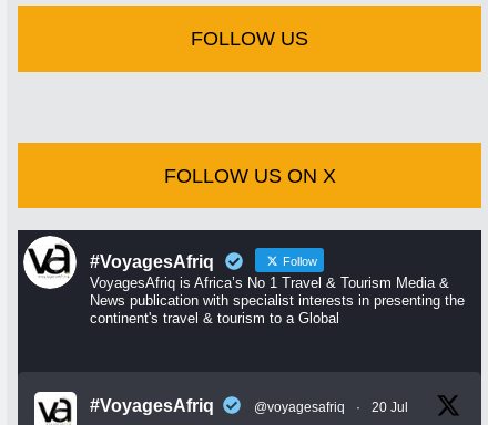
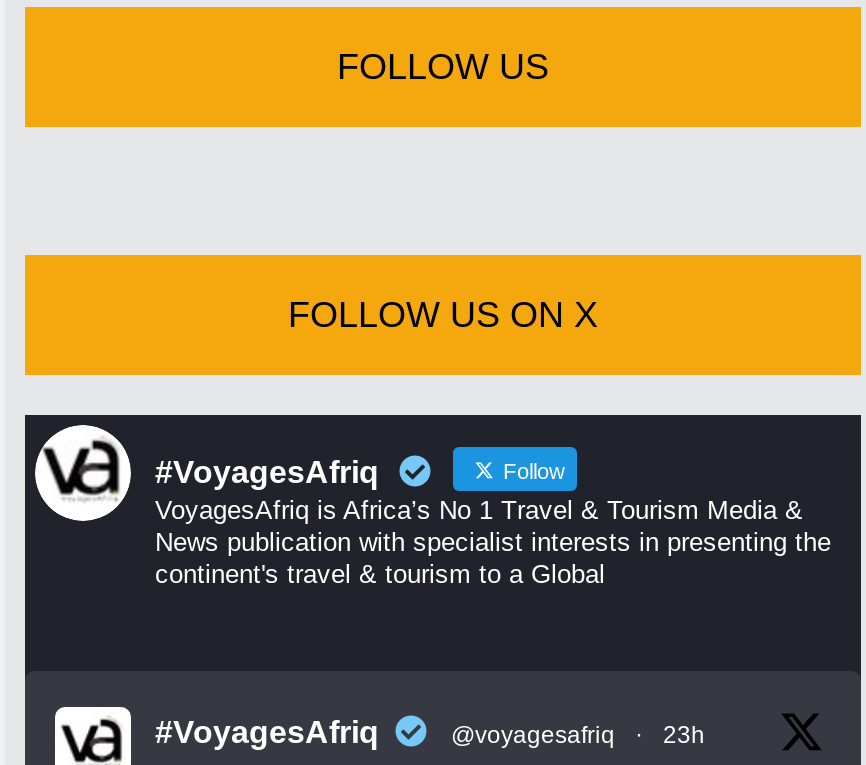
[372,400,408,415] 20 Jul -> [663,720,705,748] 23h

